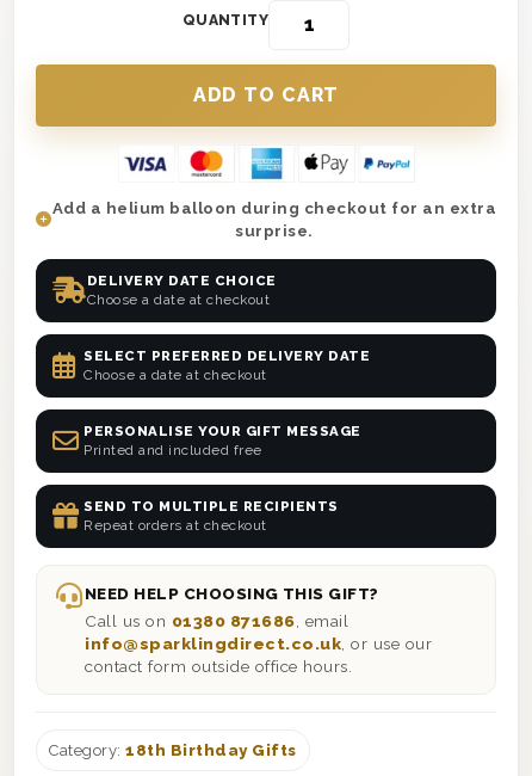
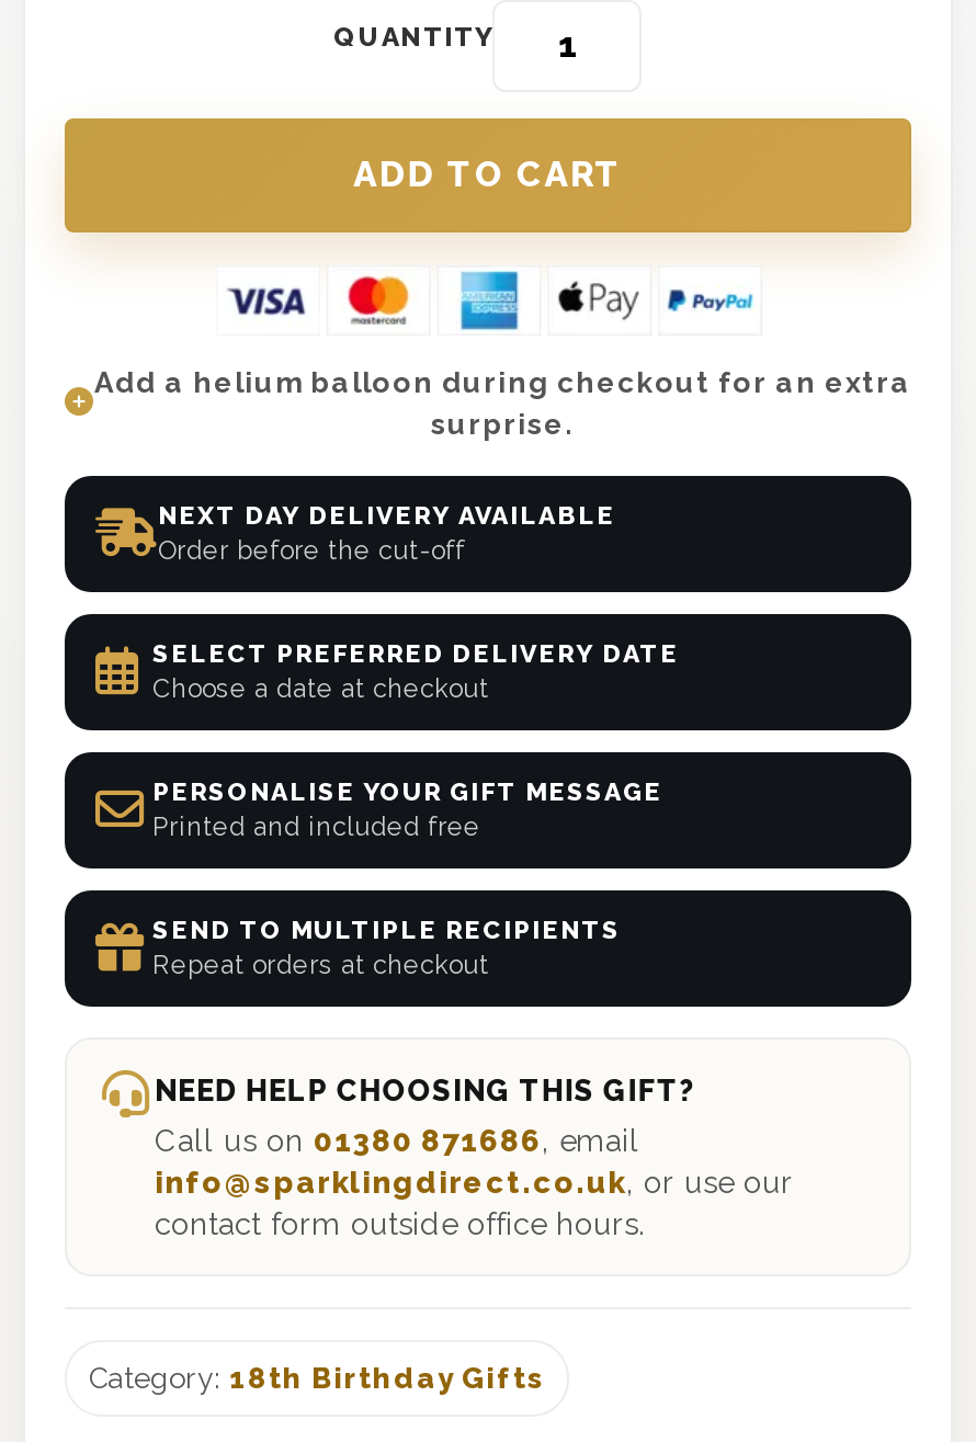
[86,272,276,308] DELIVERY DATE CHOICE | Choose a date at checkout -> [158,500,615,565] NEXT DAY DELIVERY AVAILABLE | Order before the cut-off

